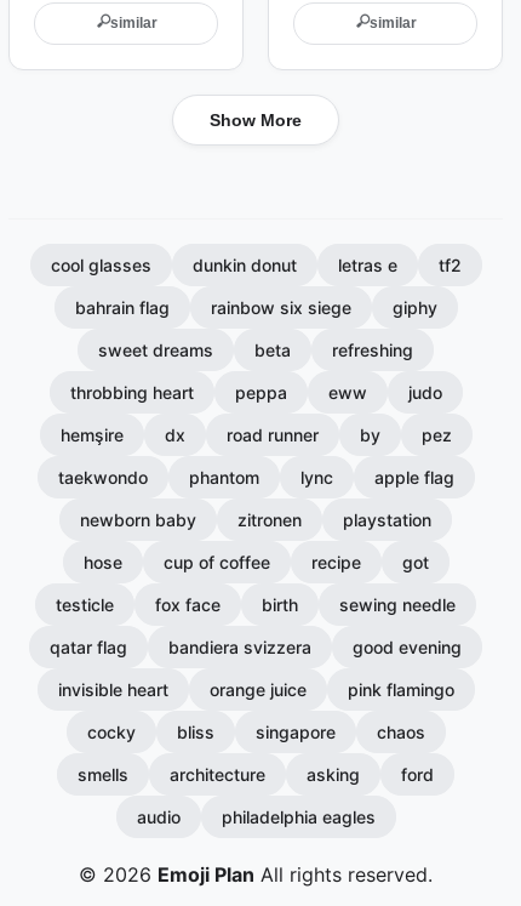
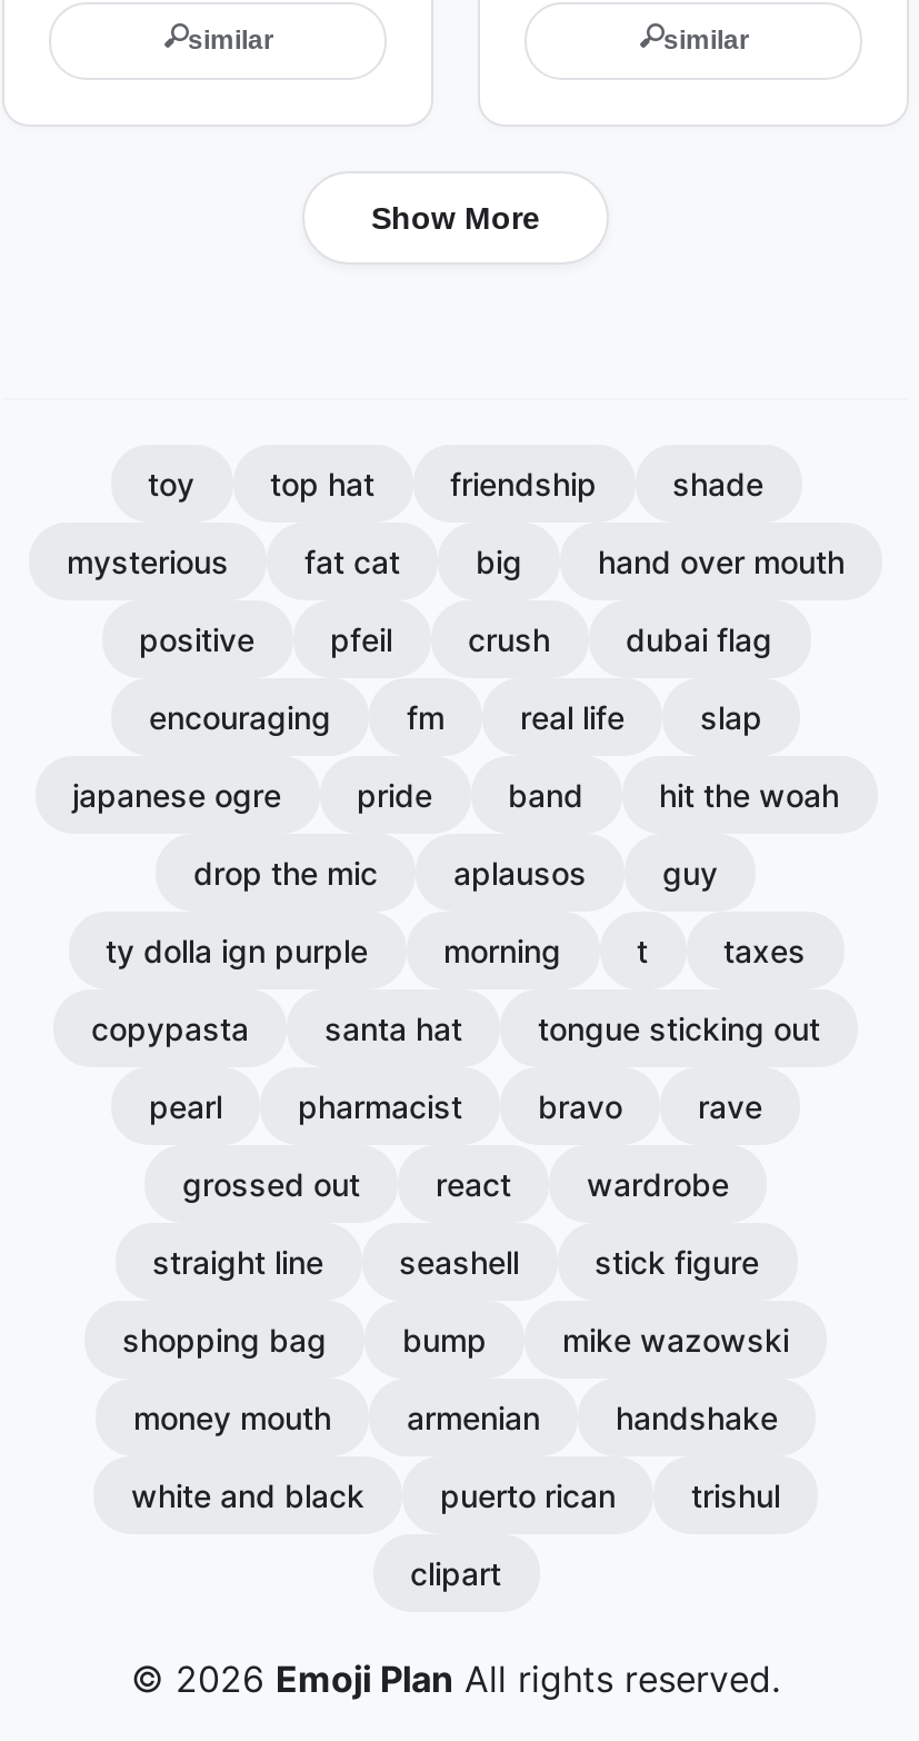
[50,254,462,827] cool glasses | dunkin donut | letras e | tf2 | bahrain flag | rainbow six siege | giphy | sweet dreams | beta | refreshing | throbbing heart | peppa | eww | judo | hemşire | dx | road runner | by | pez | taekwondo | phantom | lync | apple flag | newborn baby | zitronen | playstation | hose | cup of coffee | recipe | got | testicle | fox face | birth | sewing needle | qatar flag | bandiera svizzera | good evening | invisible heart | orange juice | pink flamingo | cocky | bliss | singapore | chaos | smells | architecture | asking | ford | audio | philadelphia eagles -> [67,464,845,1592] toy | top hat | friendship | shade | mysterious | fat cat | big | hand over mouth | positive | pfeil | crush | dubai flag | encouraging | fm | real life | slap | japanese ogre | pride | band | hit the woah | drop the mic | aplausos | guy | ty dolla ign purple | morning | t | taxes | copypasta | santa hat | tongue sticking out | pearl | pharmacist | bravo | rave | grossed out | react | wardrobe | straight line | seashell | stick figure | shopping bag | bump | mike wazowski | money mouth | armenian | handshake | white and black | puerto rican | trishul | clipart

